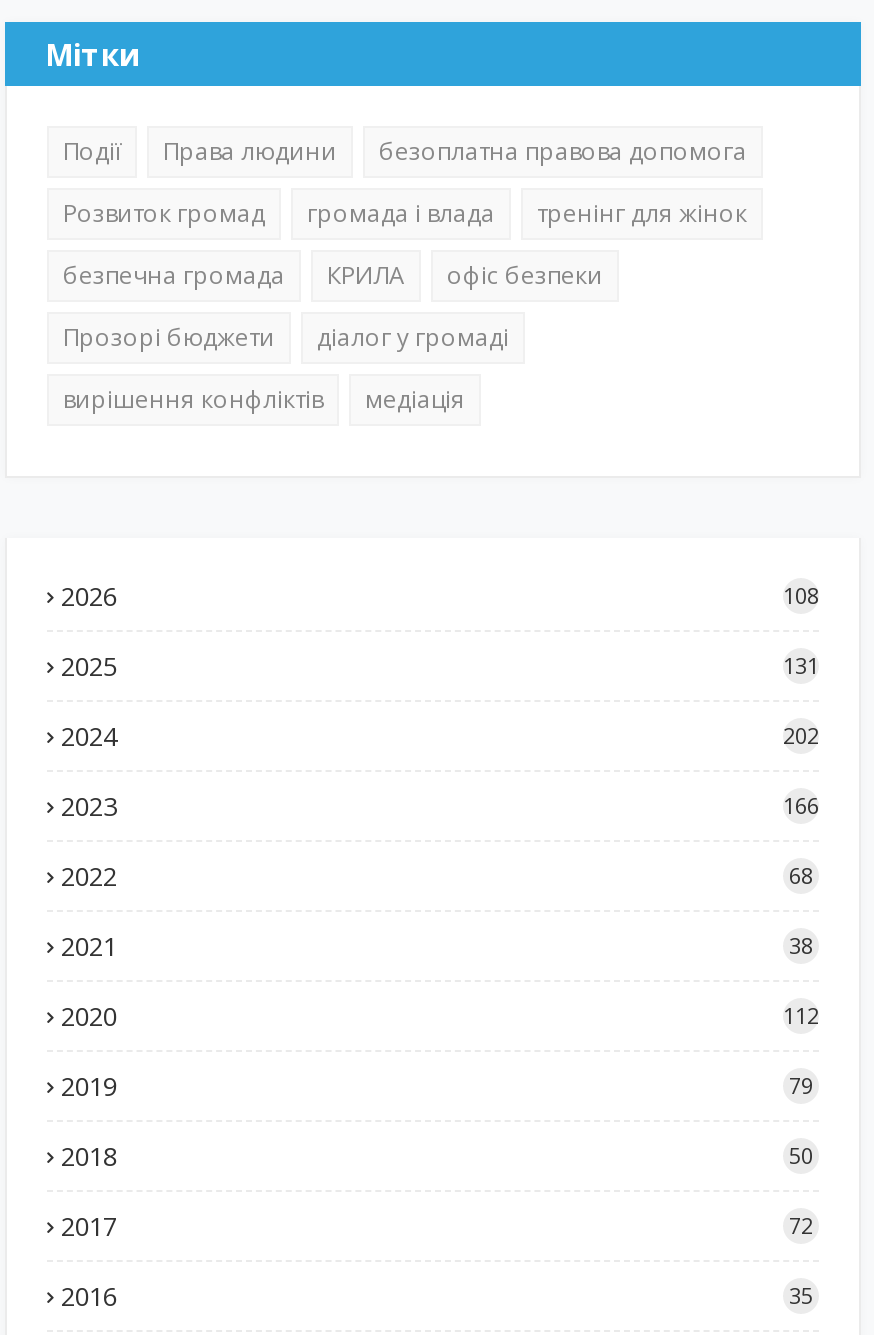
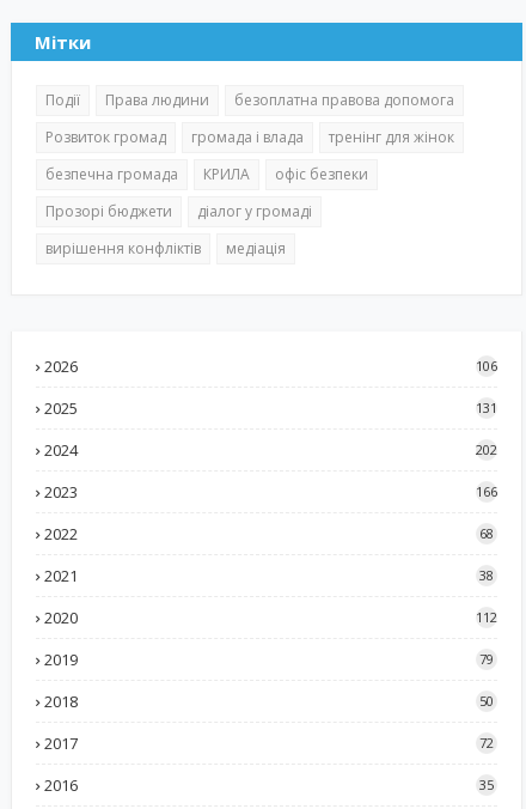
[783,580,819,610] 108 -> [476,357,497,375] 106

